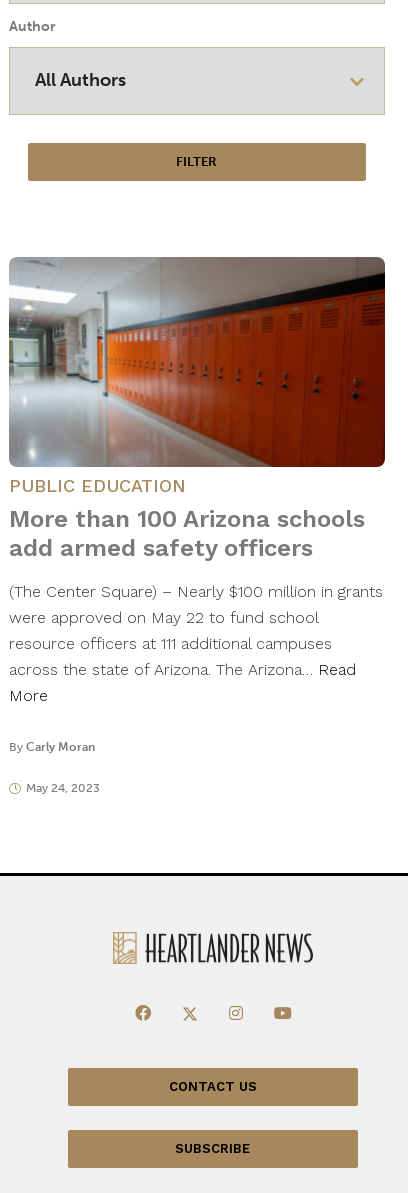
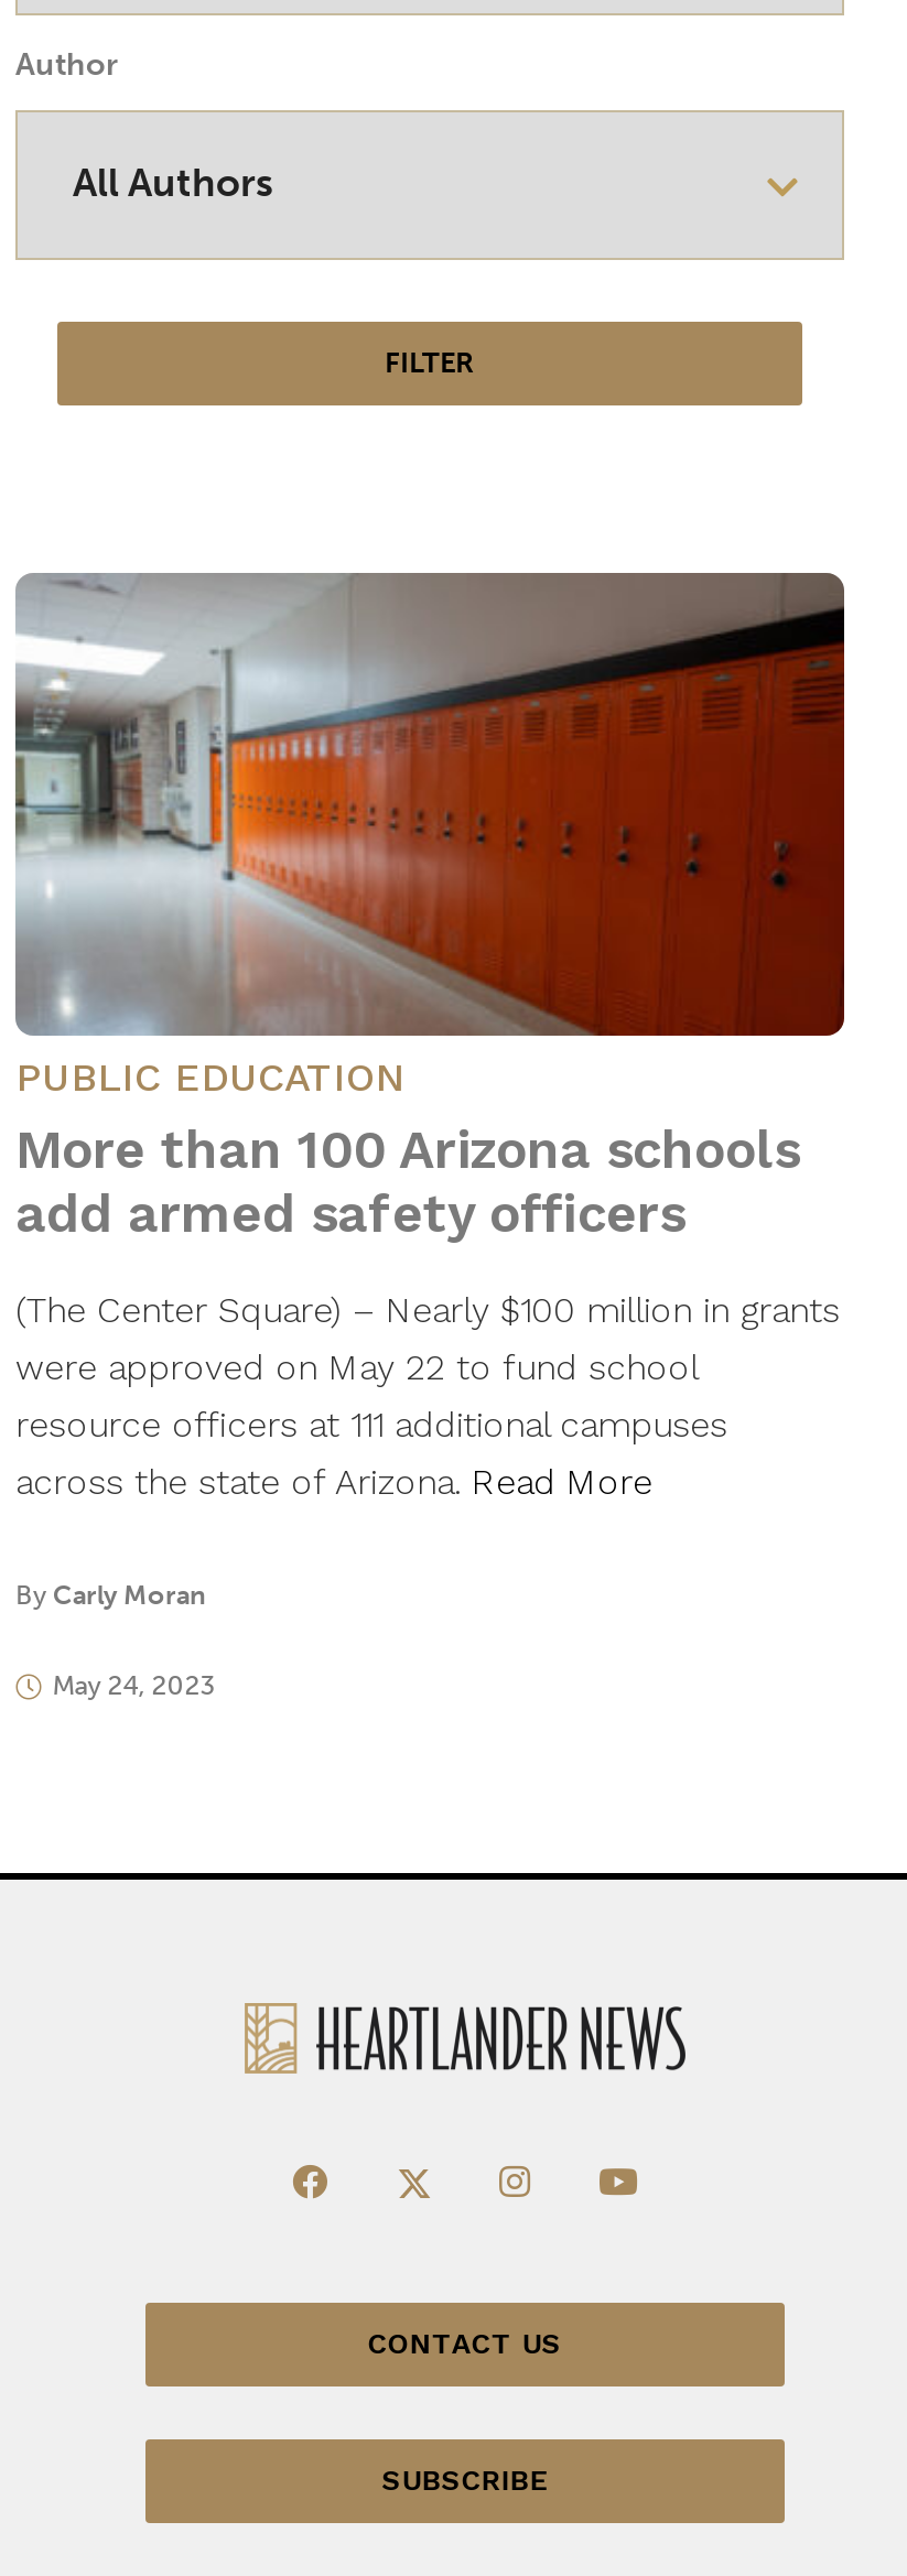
[9,660,356,705] across the state of Arizona. The Arizona… Read | More -> [15,1461,652,1503] across the state of Arizona. Read More

